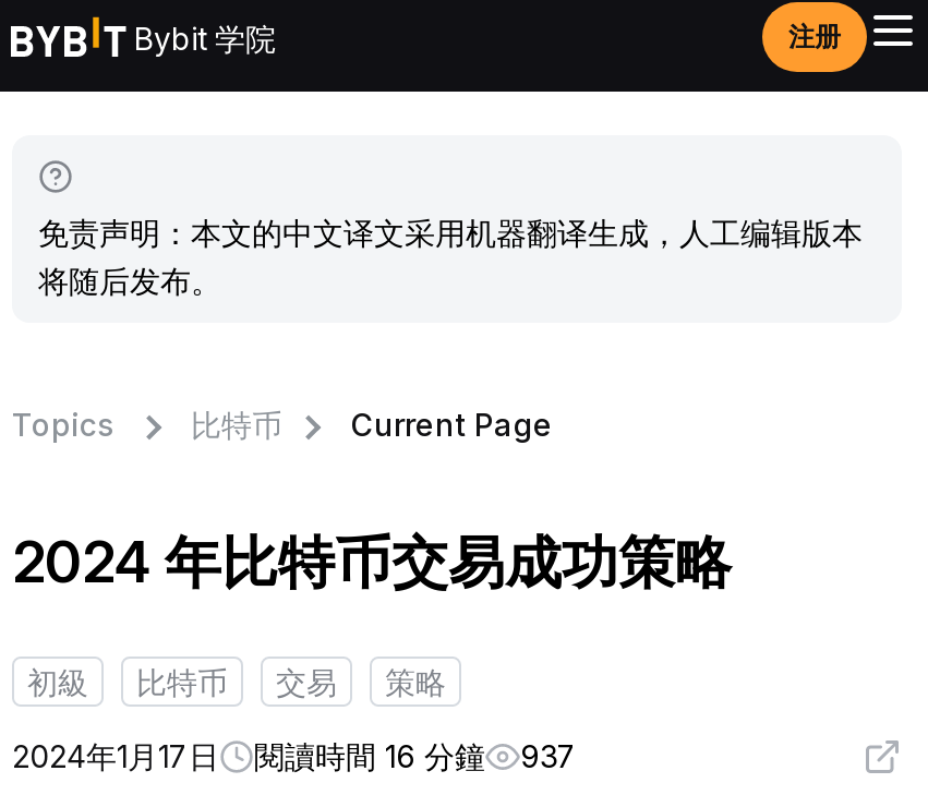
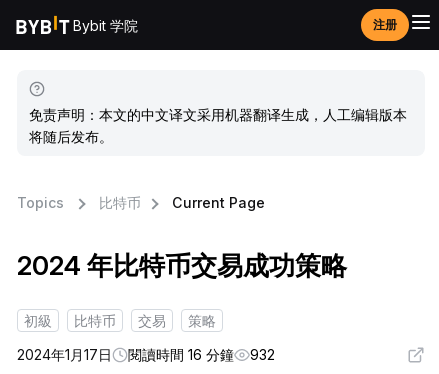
[12,737,577,774] 2024年1月17日 閱讀時間 16 分鐘 937 -> [17,346,275,363] 2024年1月17日 閱讀時間 16 分鐘 932

